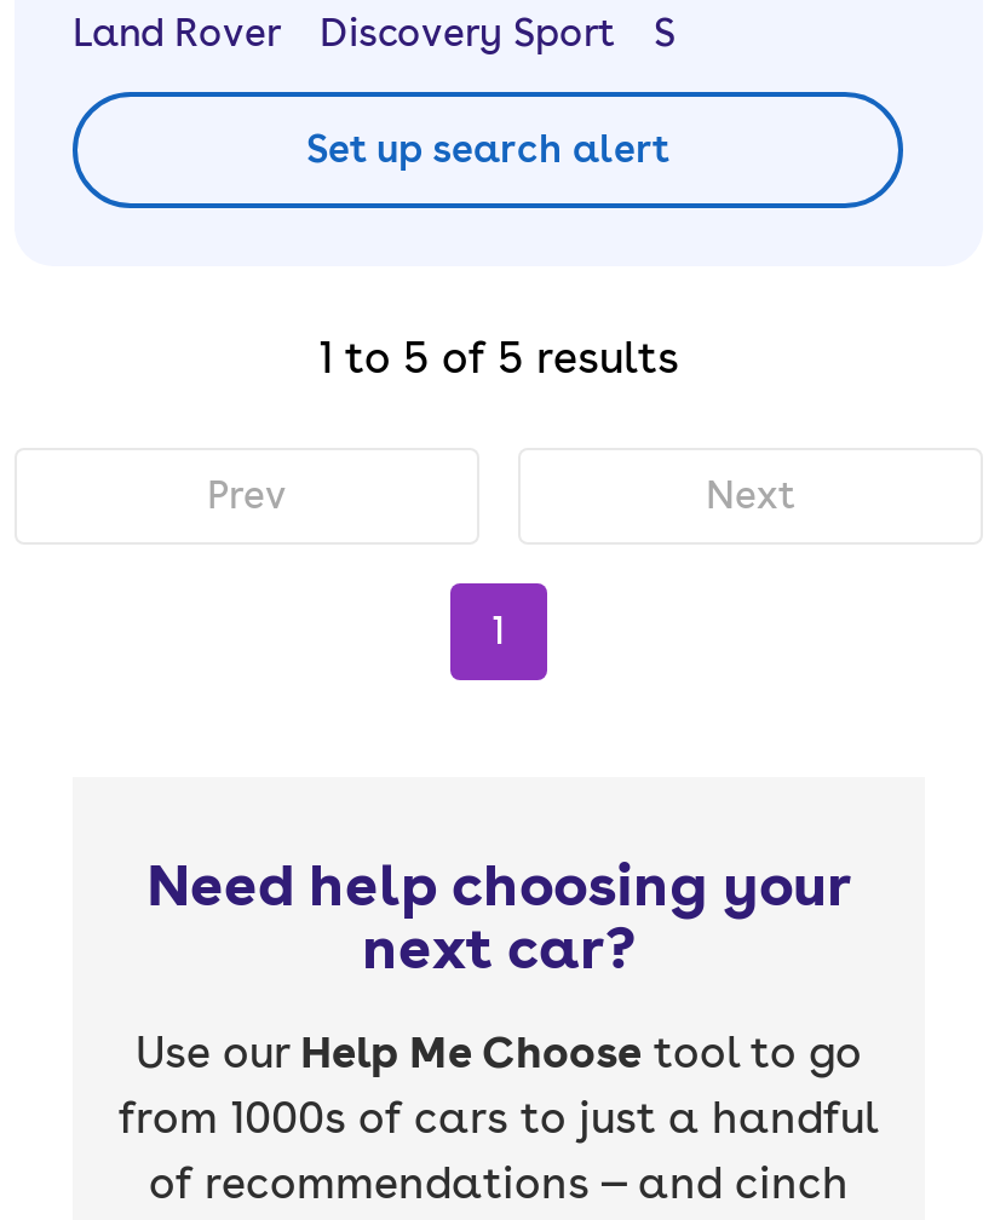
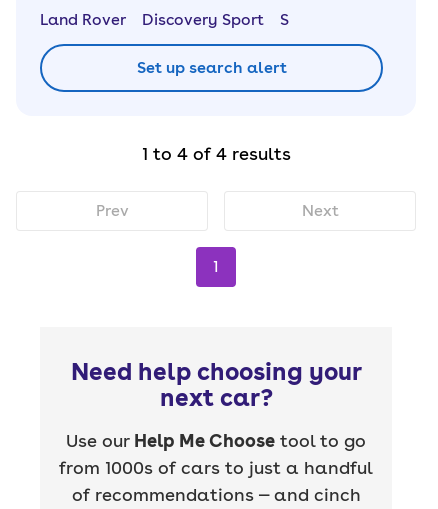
[318,333,679,384] 1 to 5 of 5 results -> [141,142,290,163] 1 to 4 of 4 results

